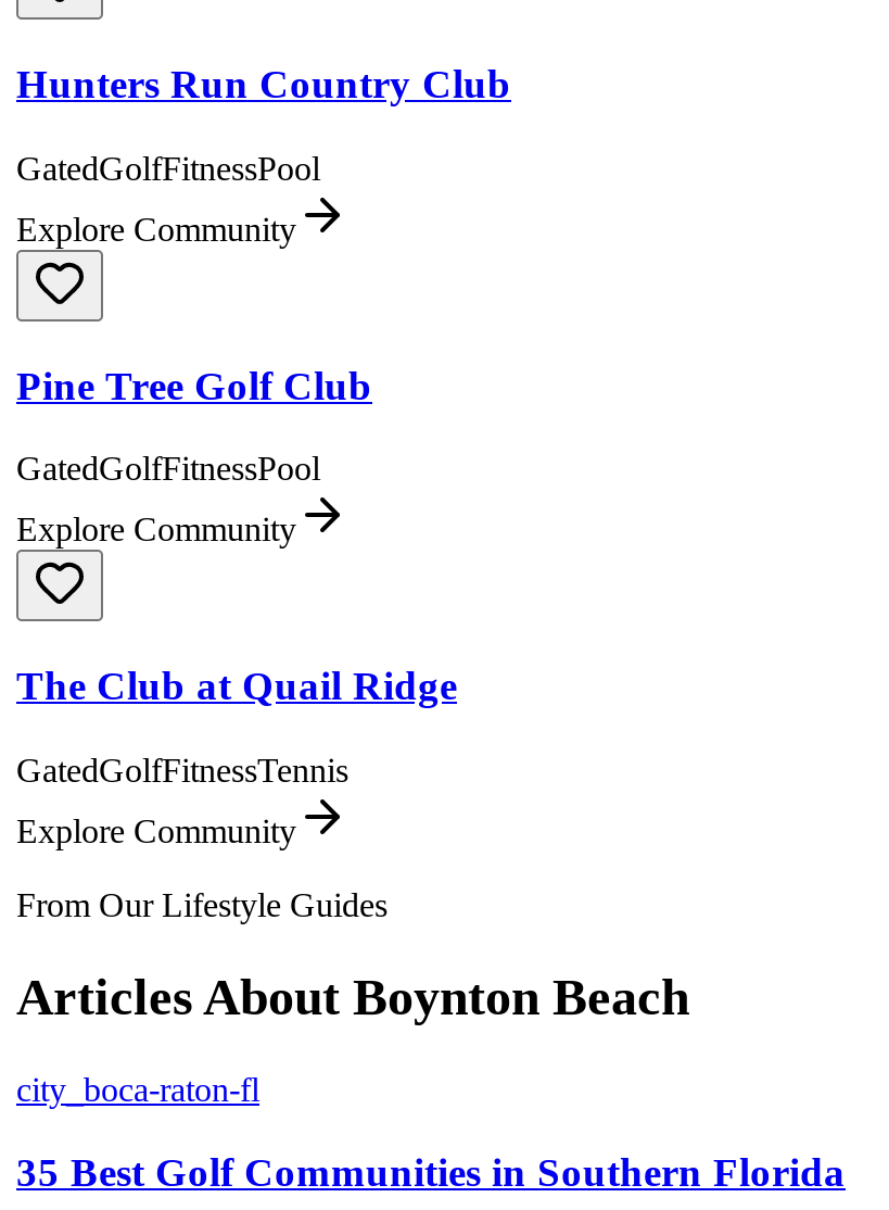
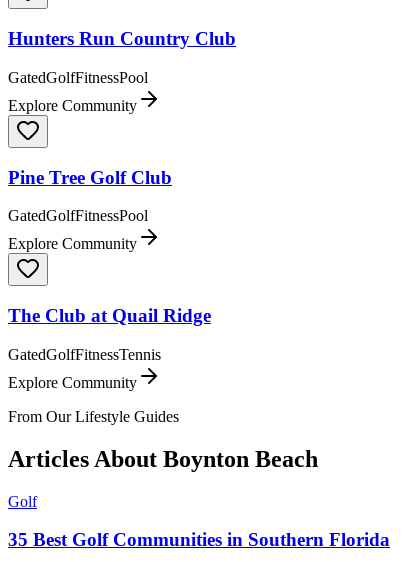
[16,1070,259,1107] city_boca-raton-fl -> [8,492,37,509] Golf

